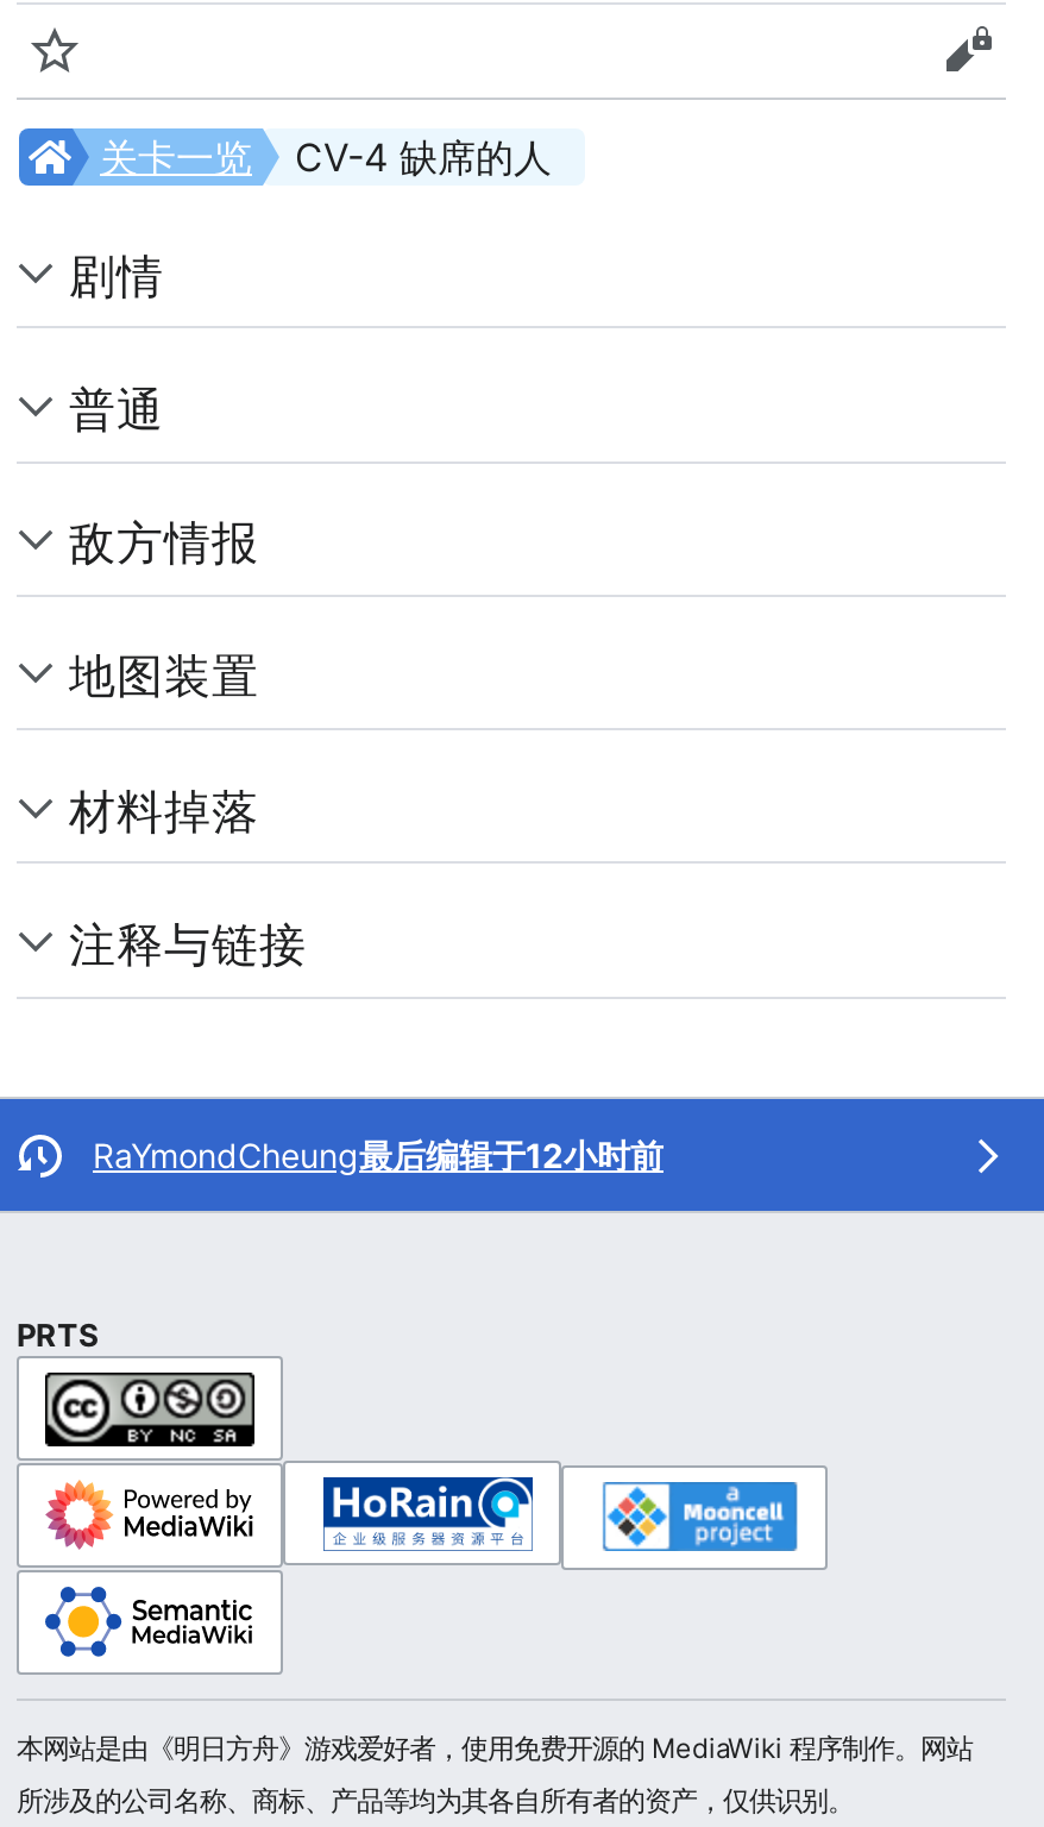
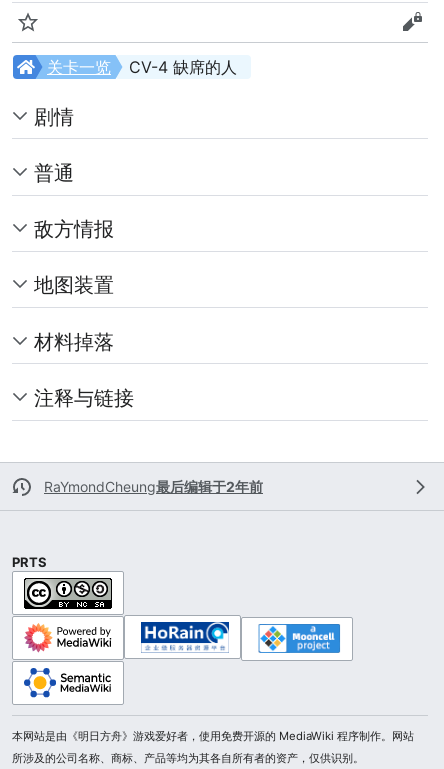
[93,1136,663,1176] RaYmondCheung最后编辑于12小时前 -> [44,478,263,495] RaYmondCheung最后编辑于2年前

